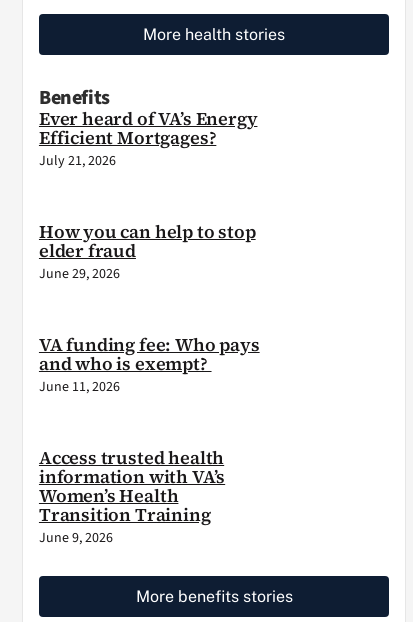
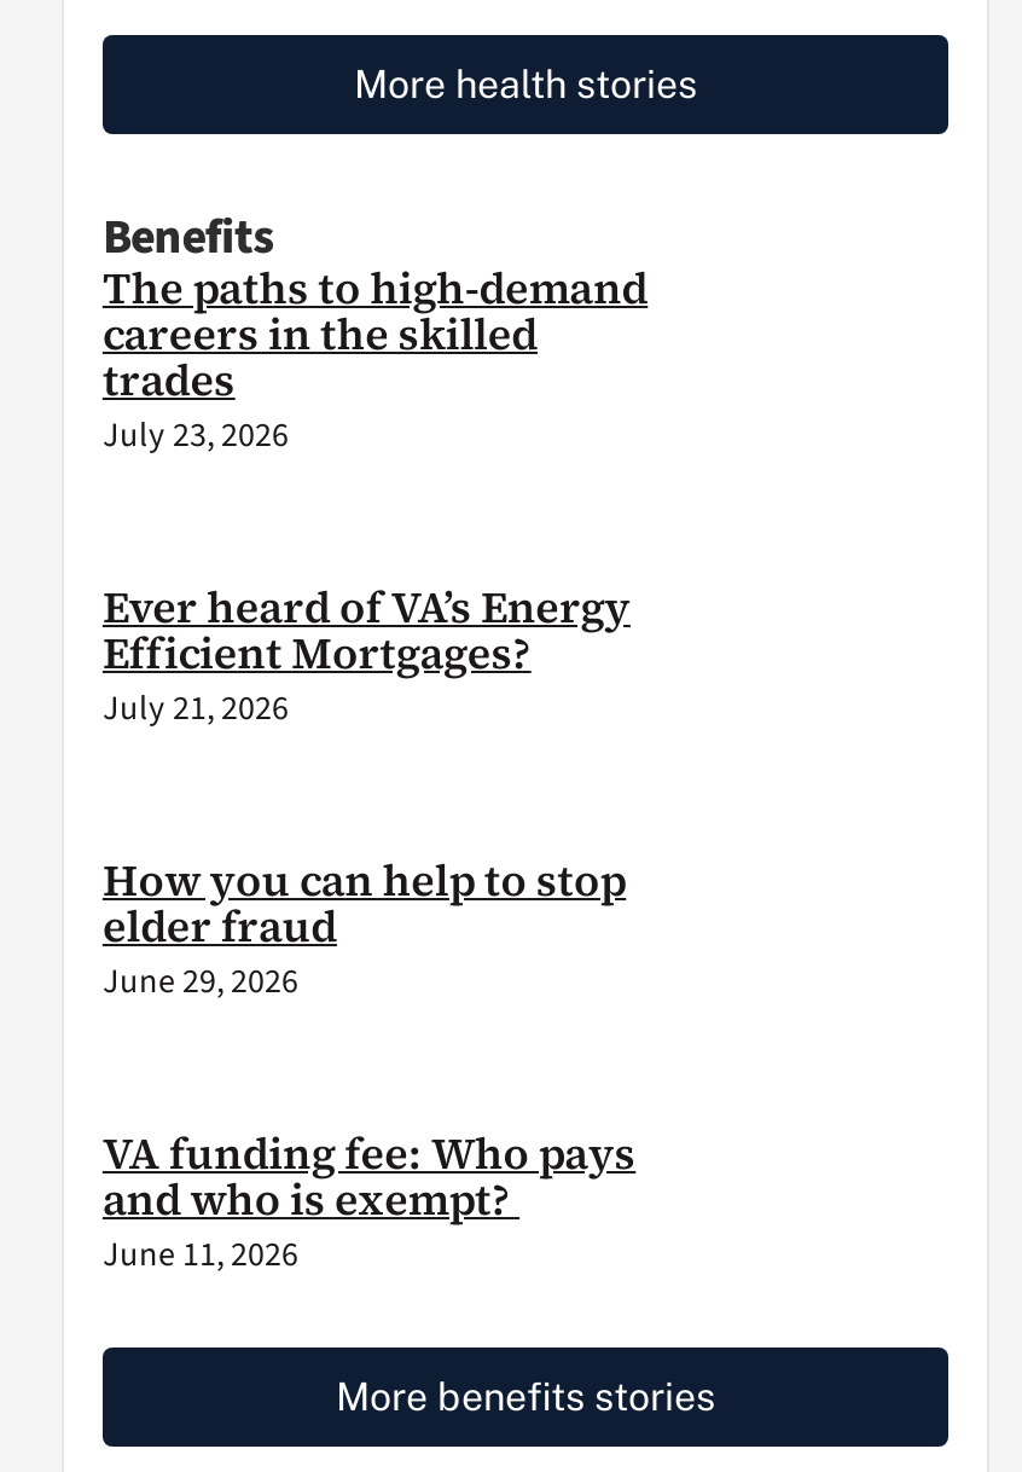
none -> [102,258,648,461] The paths to high-demand | careers in the skilled | trades | July 23, 2026
moved [39,106,260,397] -> [102,577,636,1281]: Ever heard of VA’s Energy | Efficient Mortgages? | July 21, 2026 | ... | and who is exempt? | June 11, 2026
[39,445,225,548] Access trusted health | information with VA’s | Women’s Health | Transition Training | June 9, 2026 -> none

